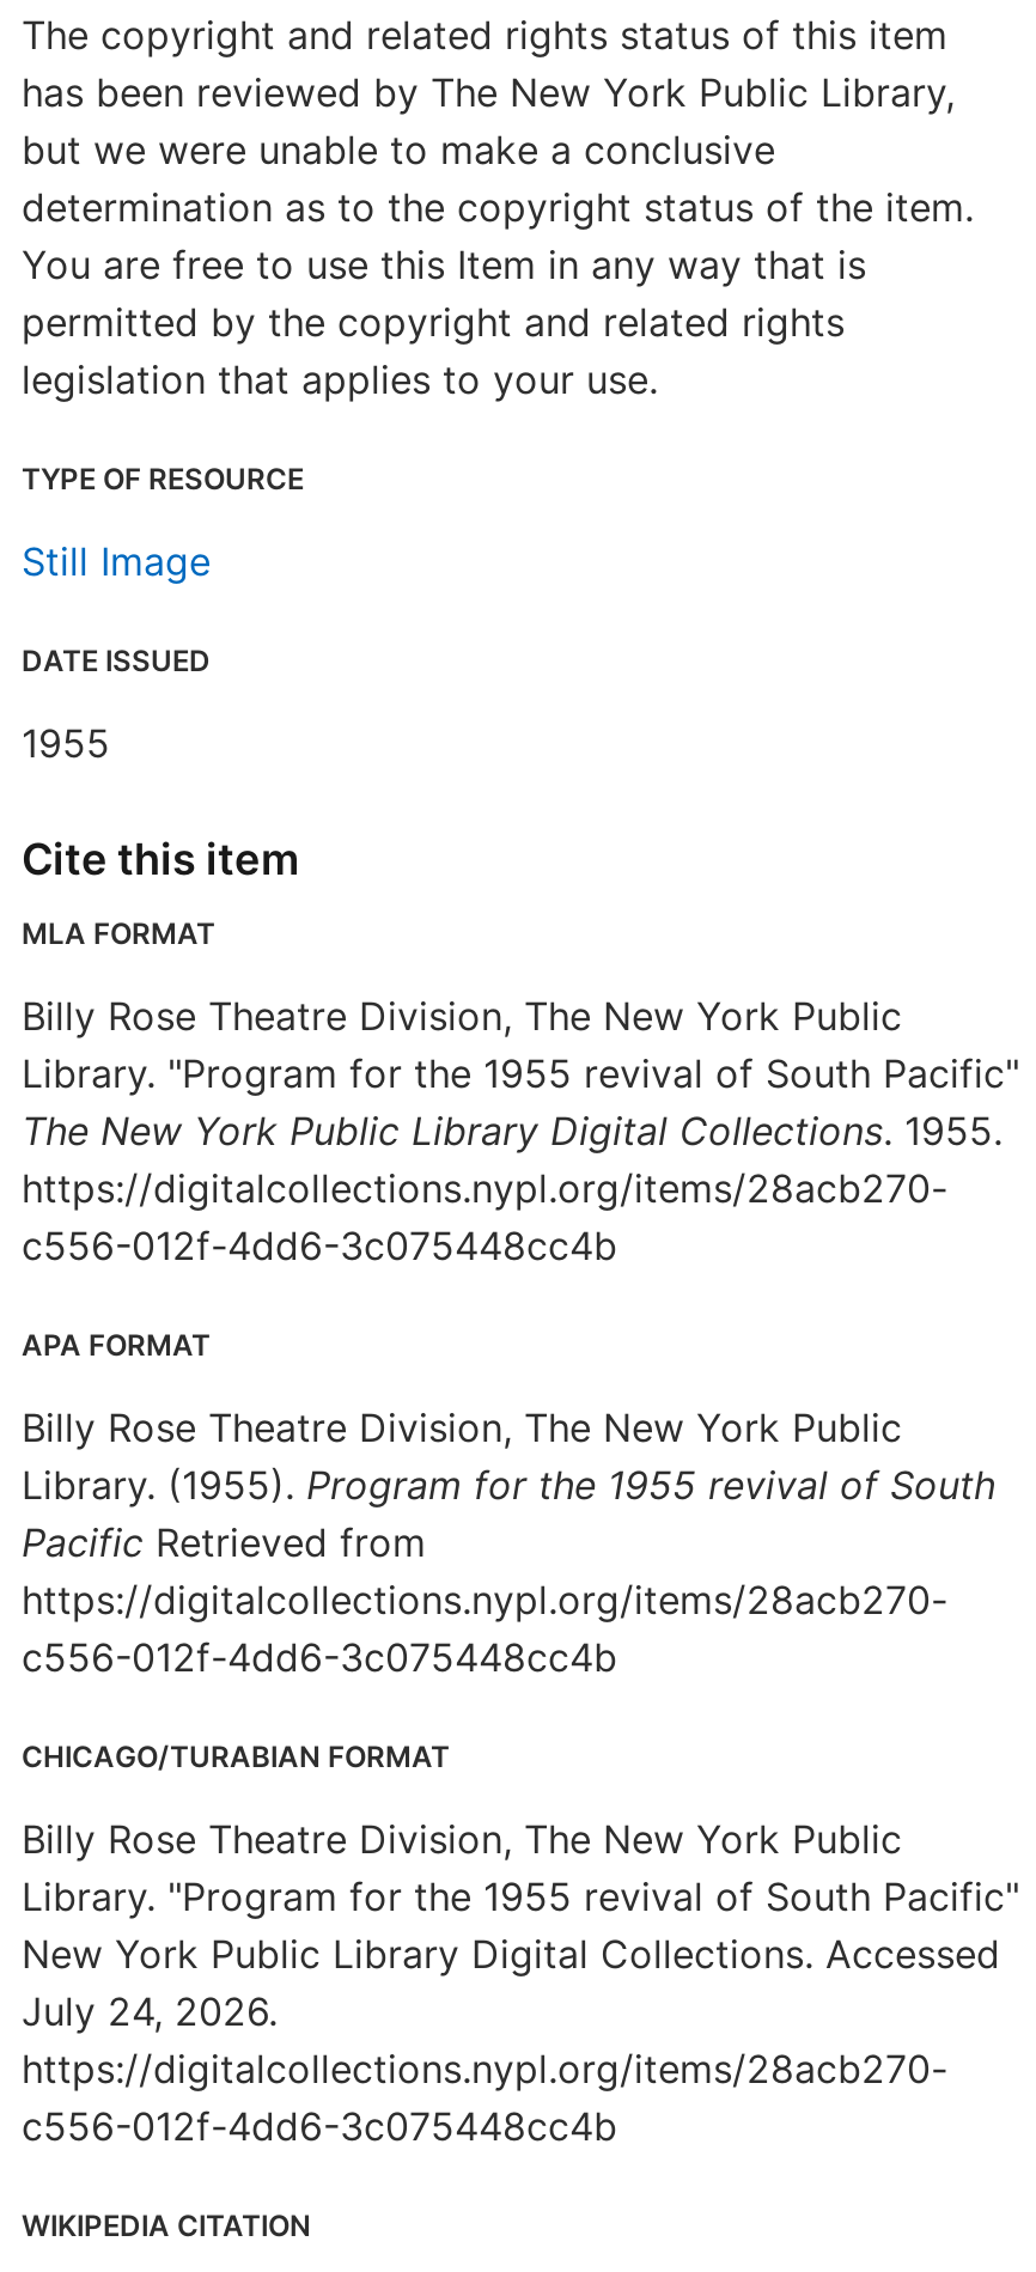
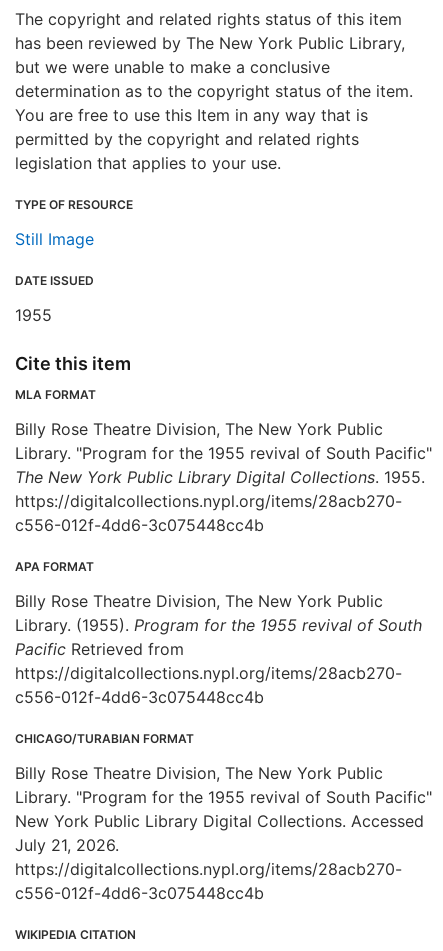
[22,1987,278,2035] July 24, 2026. -> [15,835,119,855] July 21, 2026.

